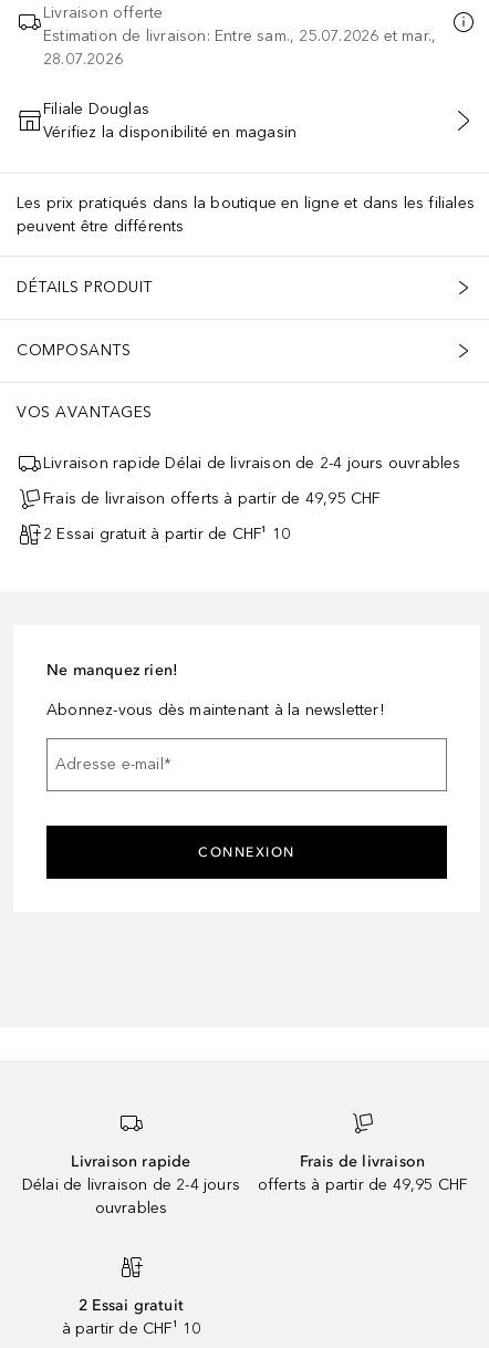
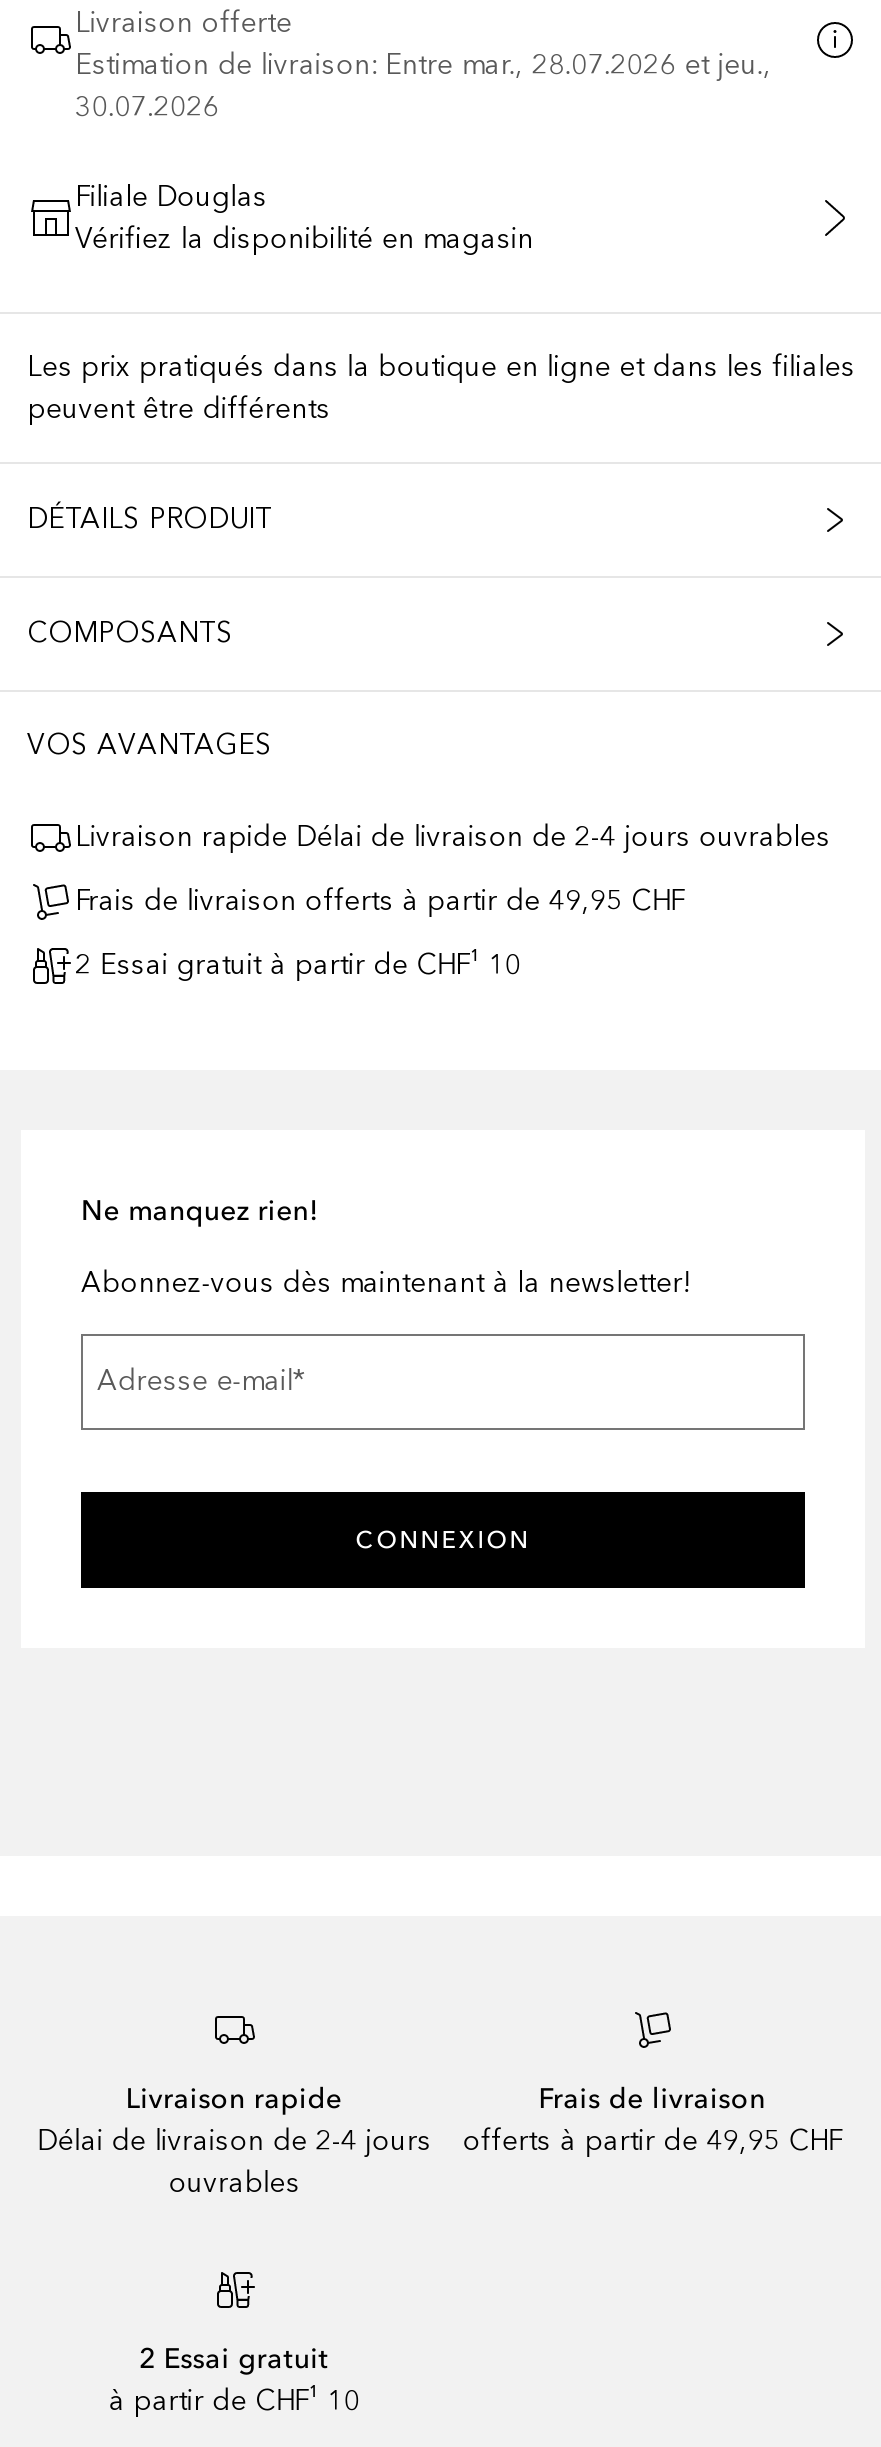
[43,26,436,45] Estimation de livraison: Entre sam., 25.07.2026 et mar., -> [75,48,771,82] Estimation de livraison: Entre mar., 28.07.2026 et jeu.,
[43,50,123,69] 28.07.2026 -> [75,90,219,124] 30.07.2026

